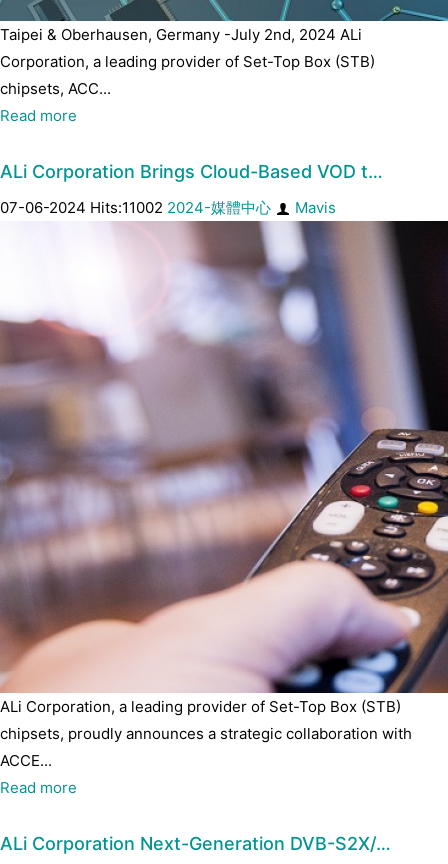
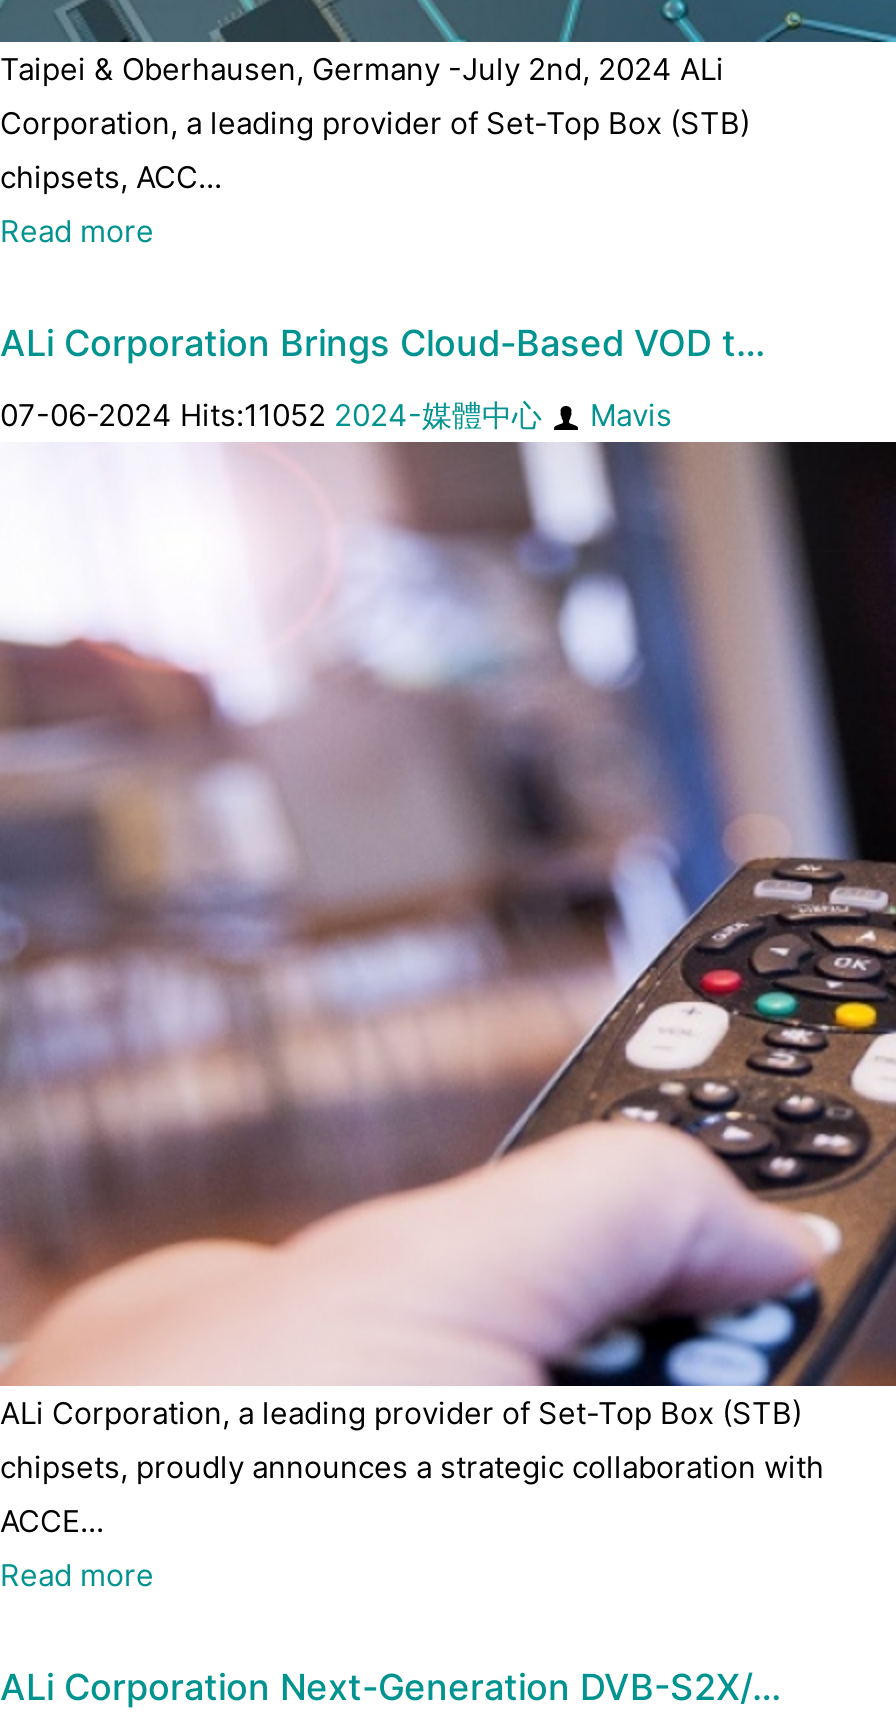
[0,198,271,217] 07-06-2024 Hits:11002 2024-媒體中心 -> [0,396,542,434] 07-06-2024 Hits:11052 2024-媒體中心

